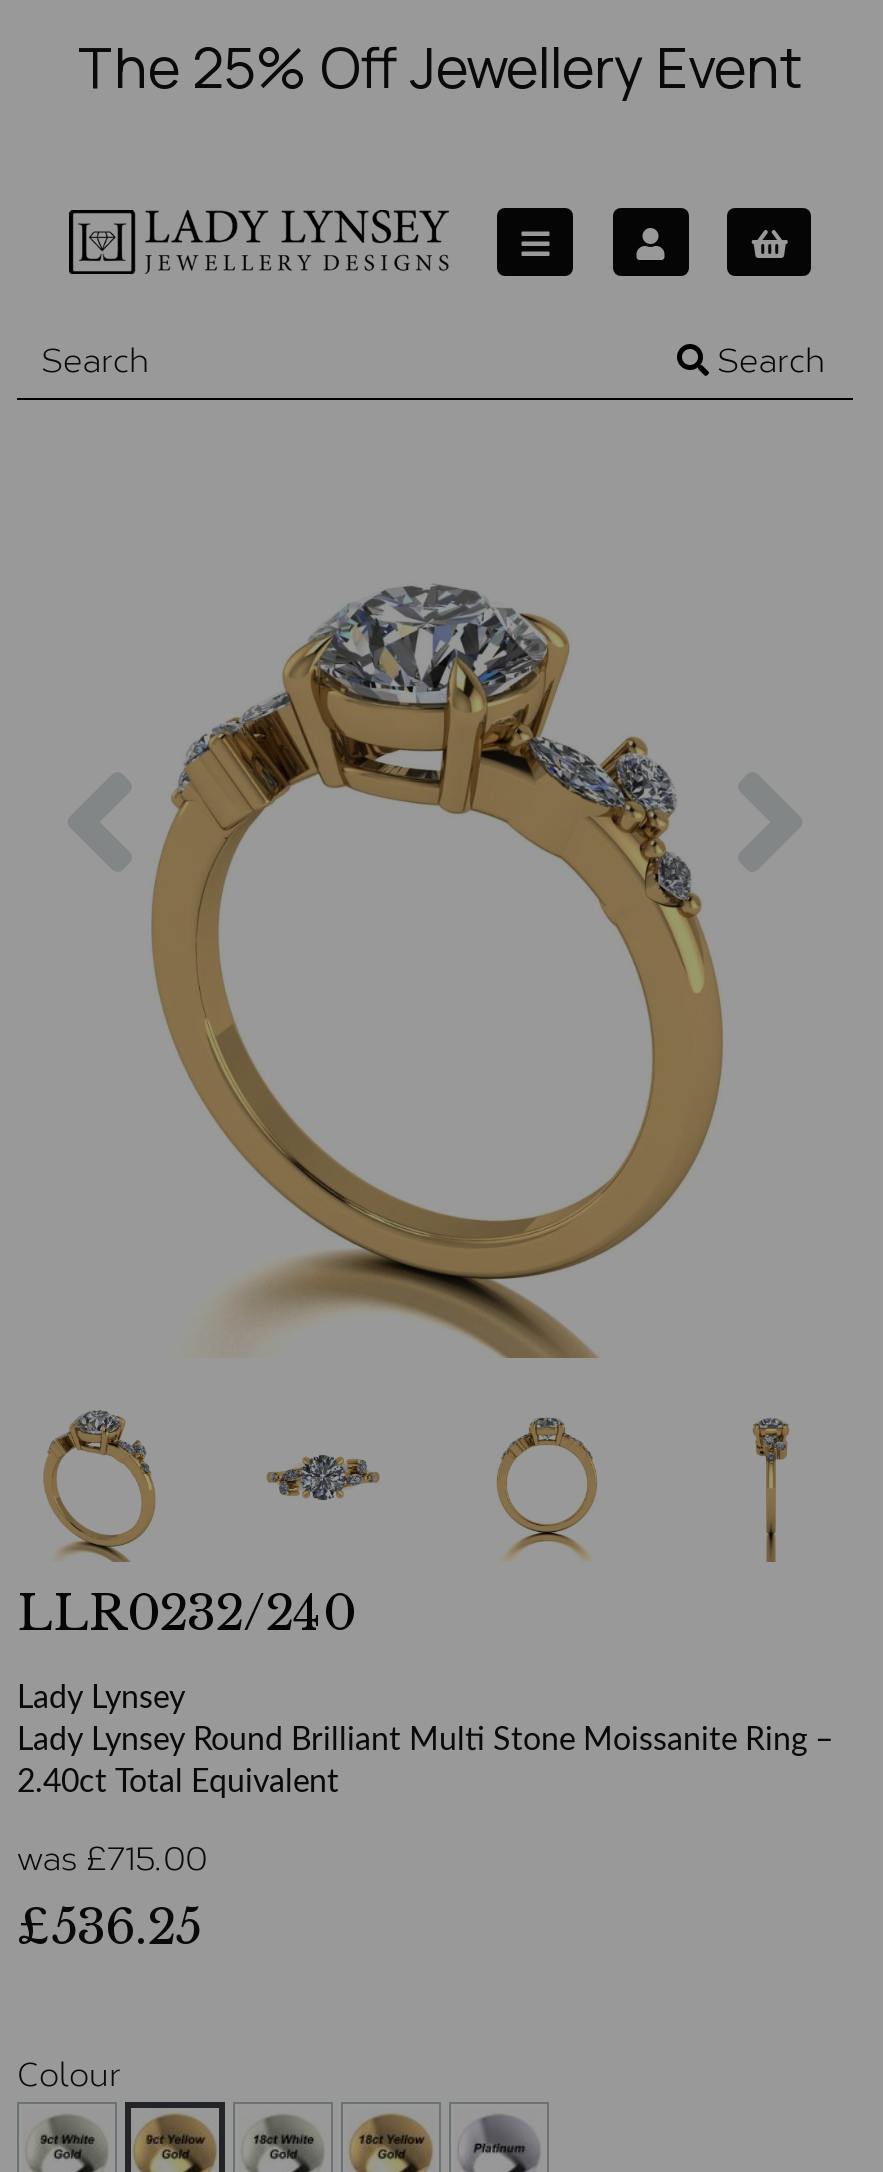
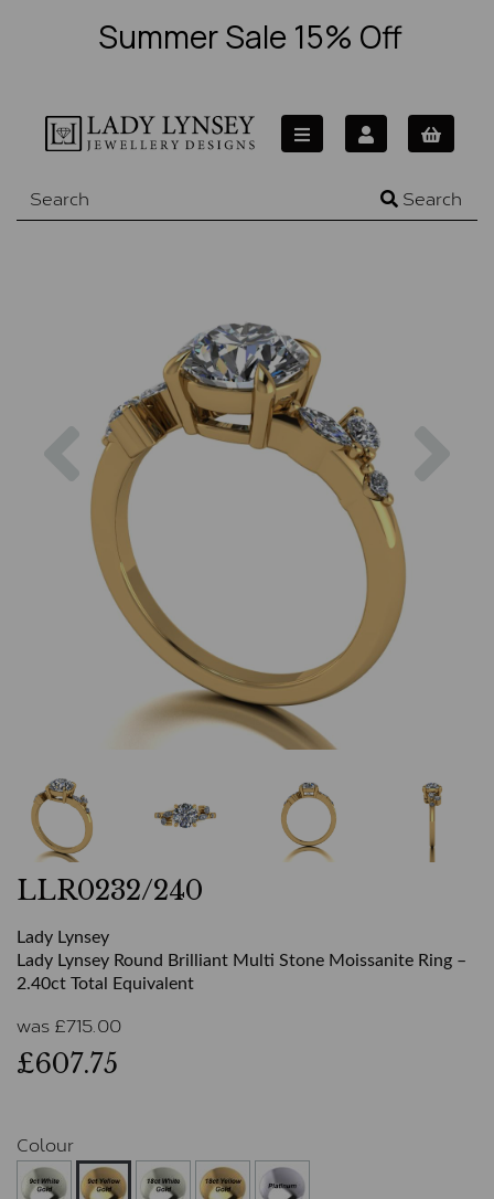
[78,28,804,104] The 25% Off Jewellery Event -> [92,15,402,57] Summer Sale 15% Off
[17,1898,201,1956] £536.25 -> [17,1048,118,1080] £607.75

